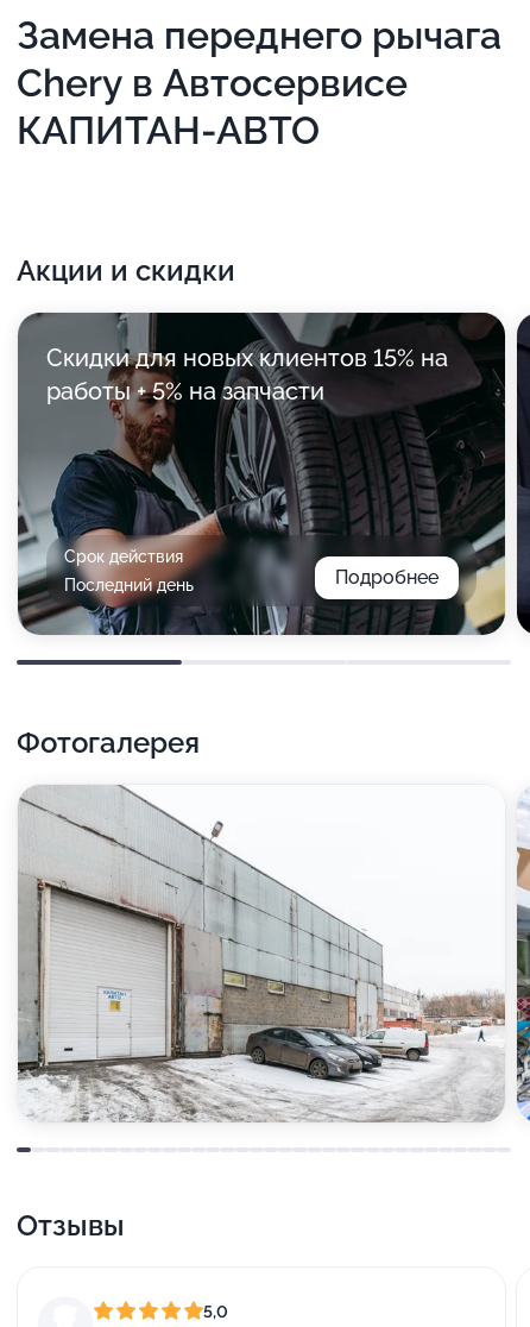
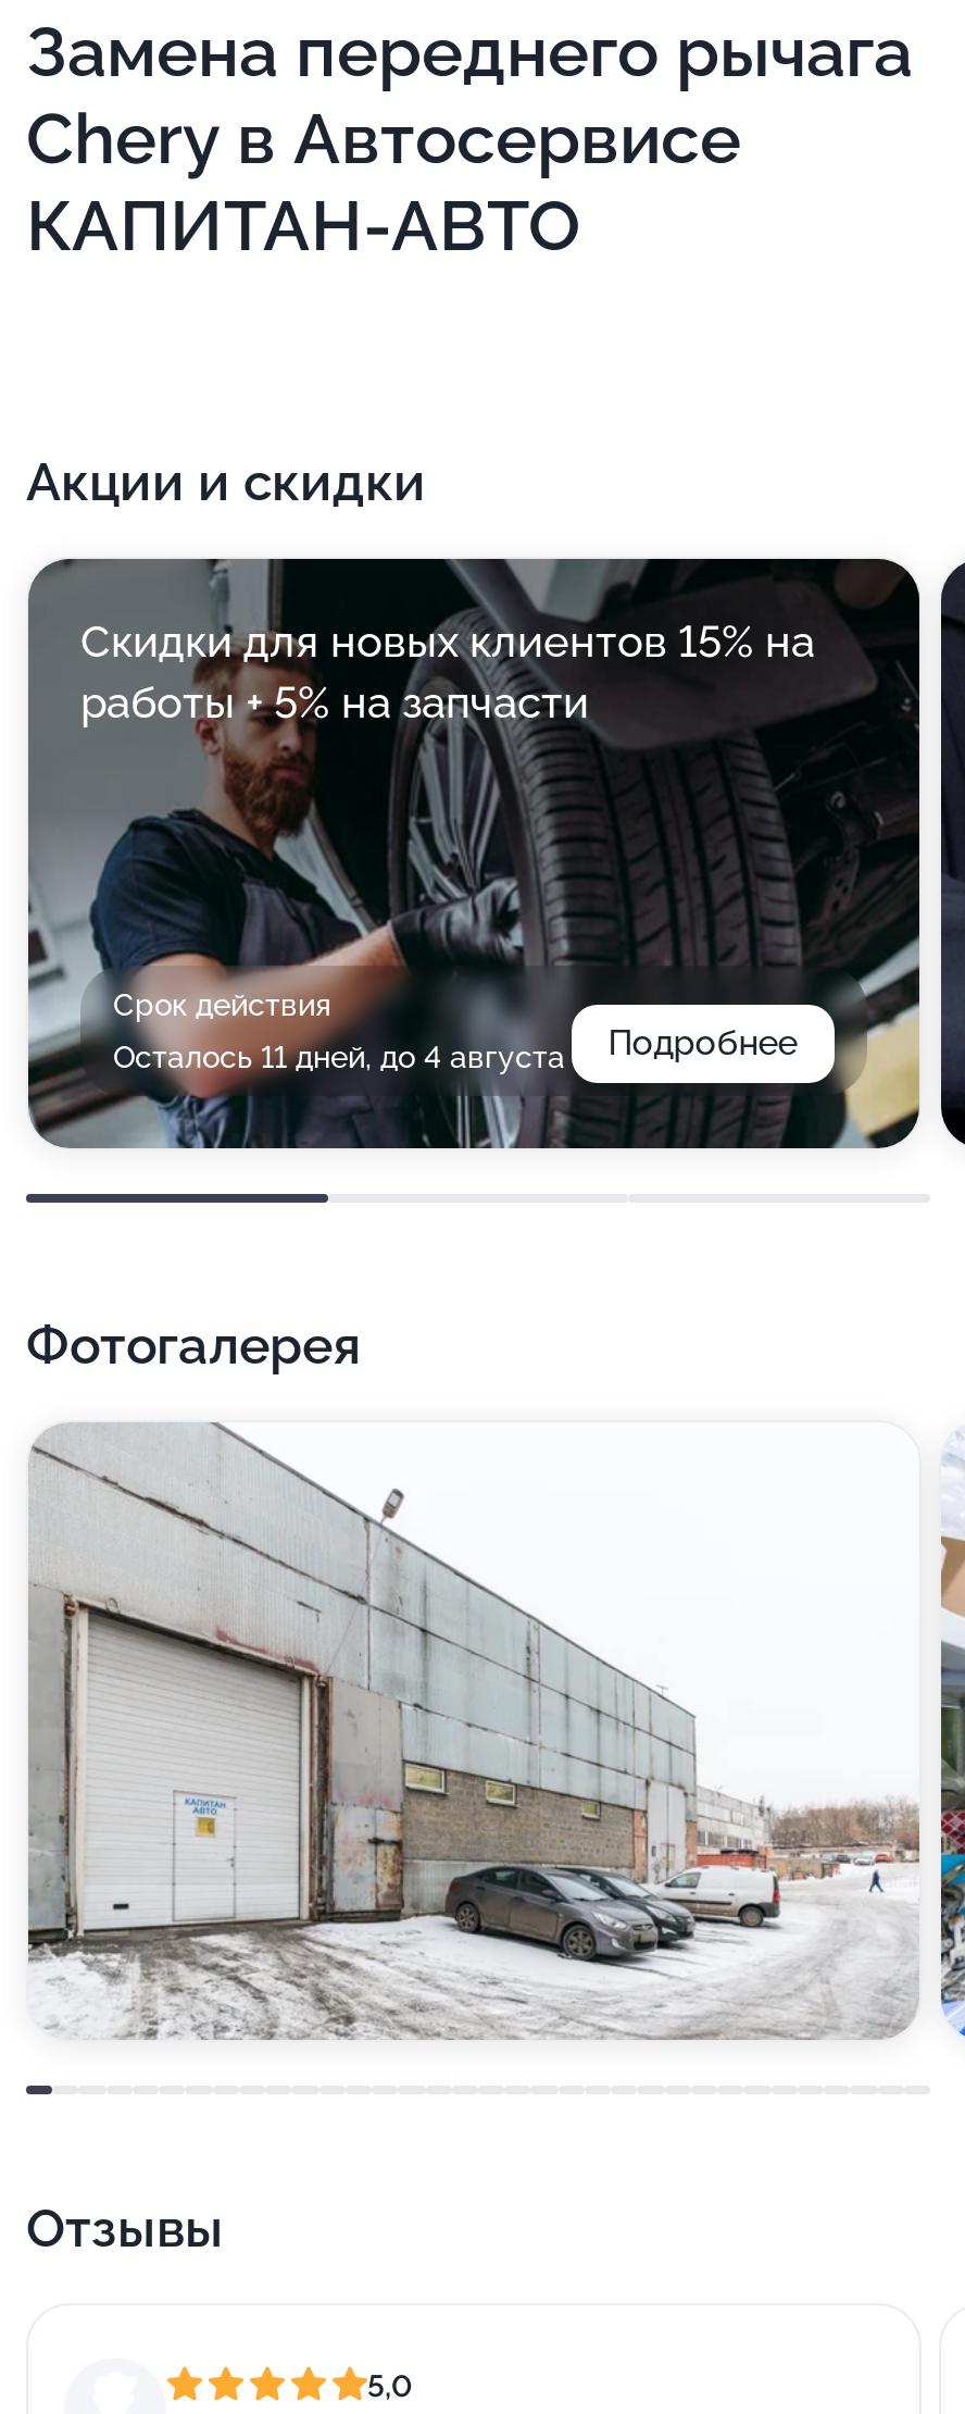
[64,576,194,595] Последний день -> [113,1040,565,1074] Осталось 11 дней, до 4 августа

